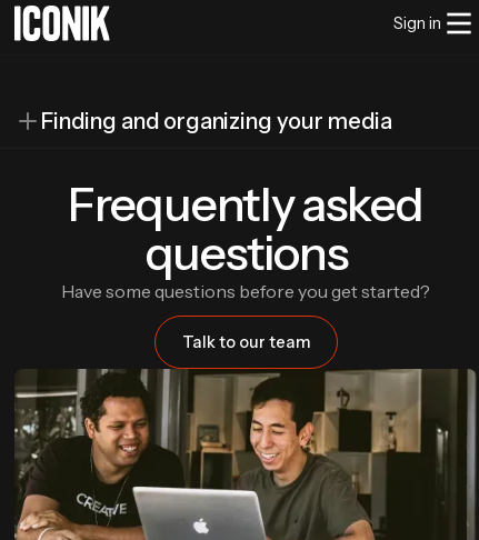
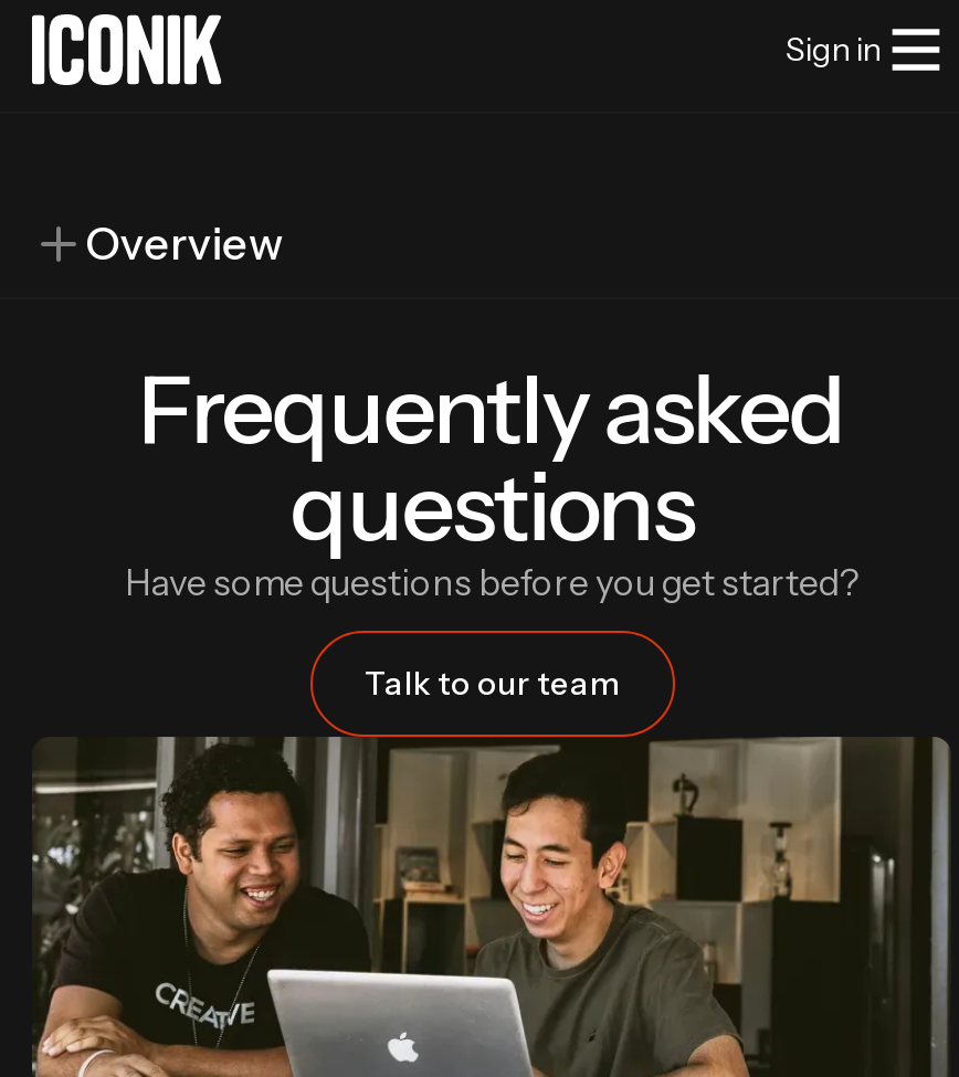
[41,108,392,134] Finding and organizing your media -> [85,218,284,271] Overview

